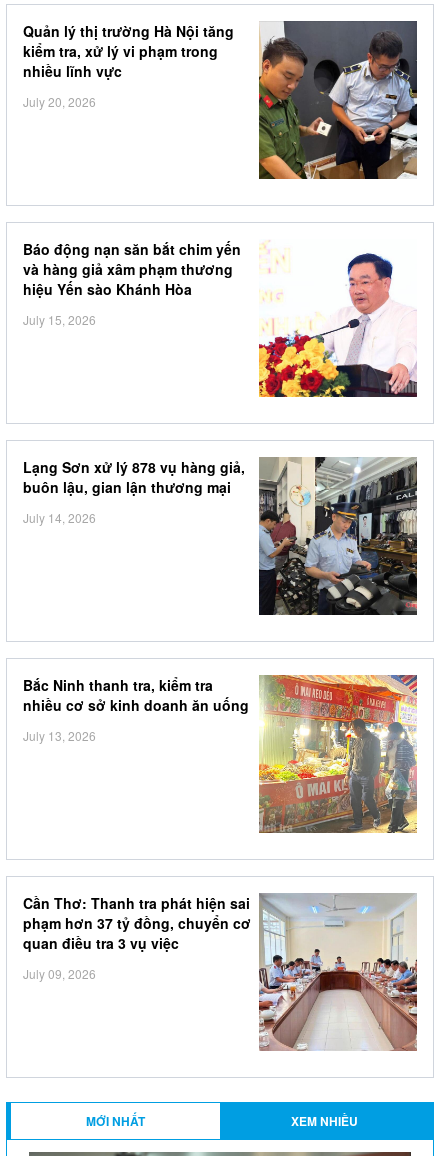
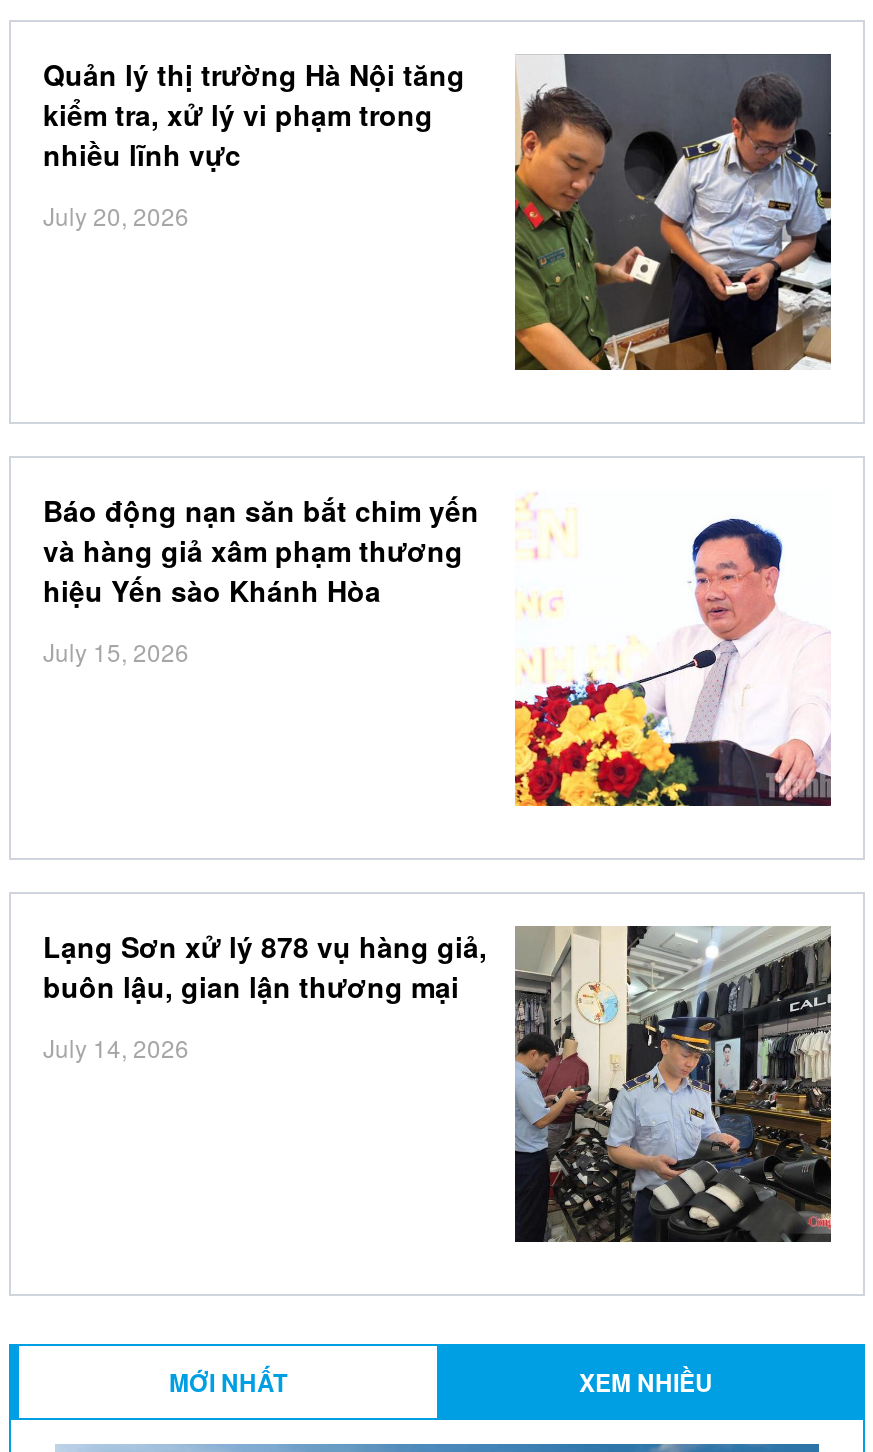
[23,674,418,834] [image] | Bắc Ninh thanh tra, kiểm tra | nhiều cơ sở kinh doanh ăn uống | July 13, 2026 -> none
[23,893,418,1052] [image] | Cần Thơ: Thanh tra phát hiện sai | phạm hơn 37 tỷ đồng, chuyển cơ | quan điều tra 3 vụ việc | July 09, 2026 -> none

